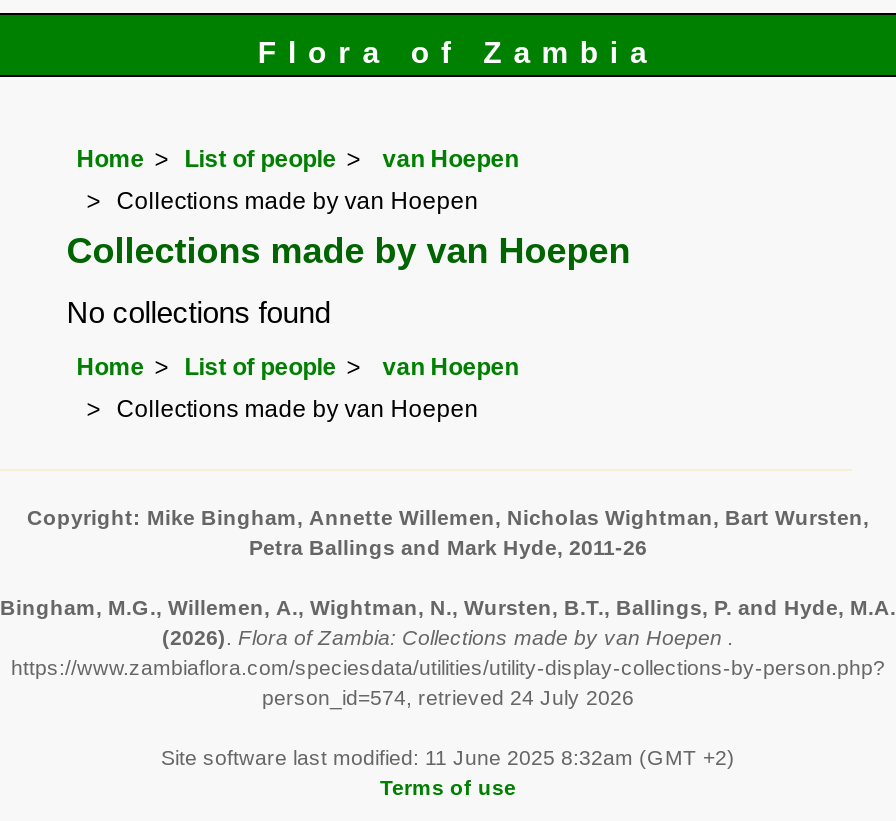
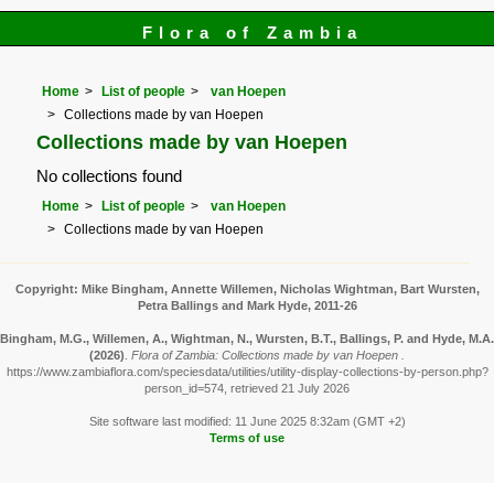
[262,684,634,708] person_id=574, retrieved 24 July 2026 -> [144,381,350,394] person_id=574, retrieved 21 July 2026

